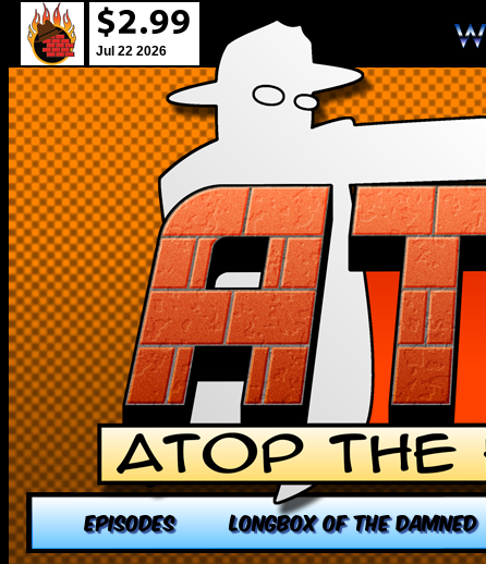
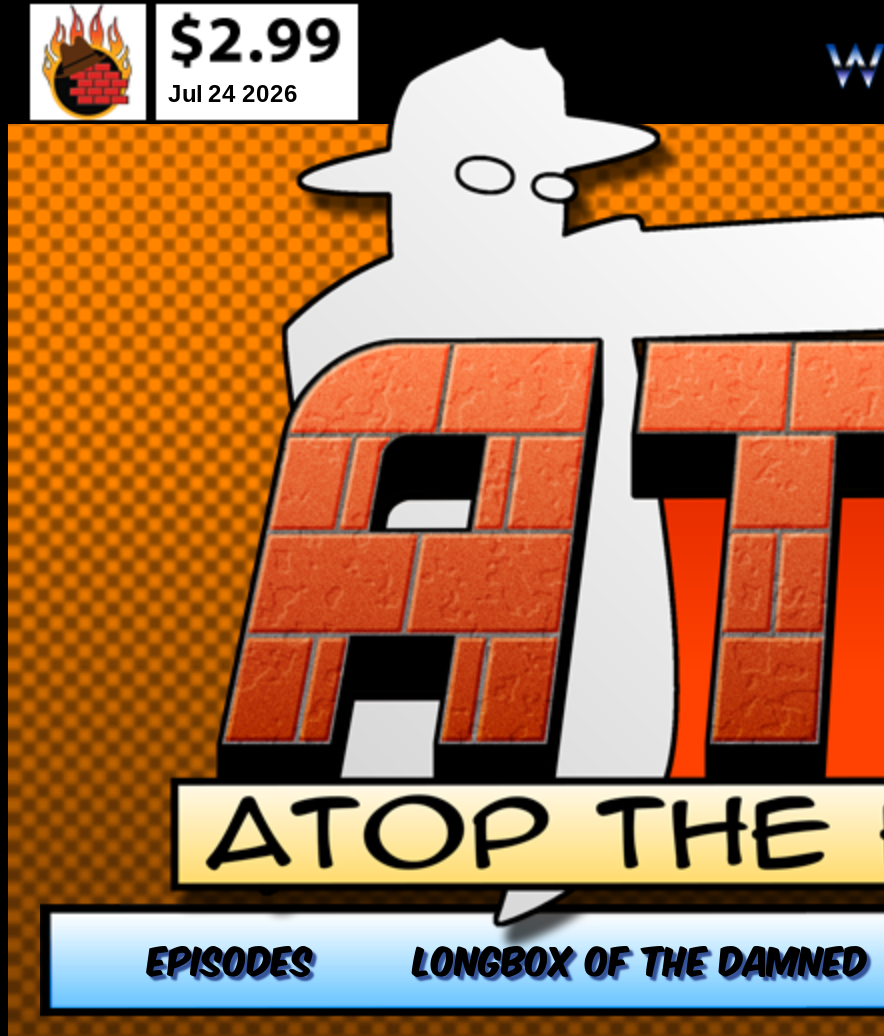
[96,44,167,59] Jul 22 2026 -> [168,80,298,108] Jul 24 2026

